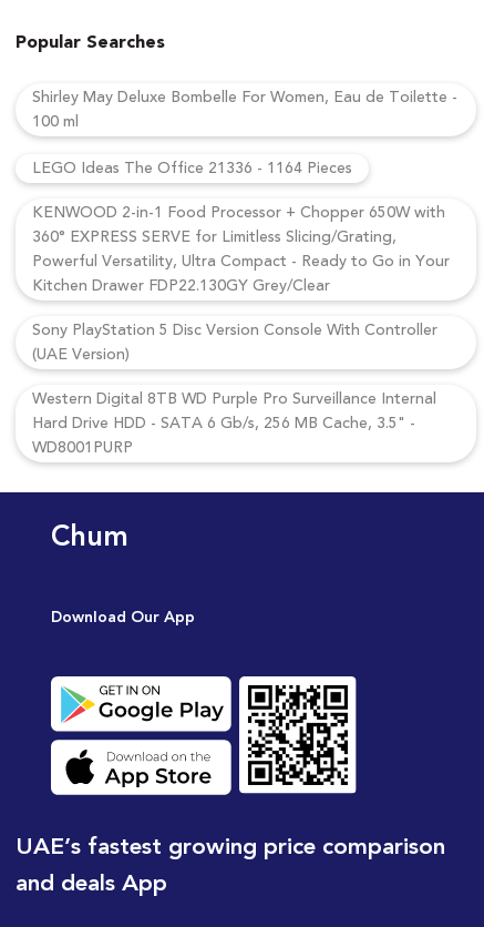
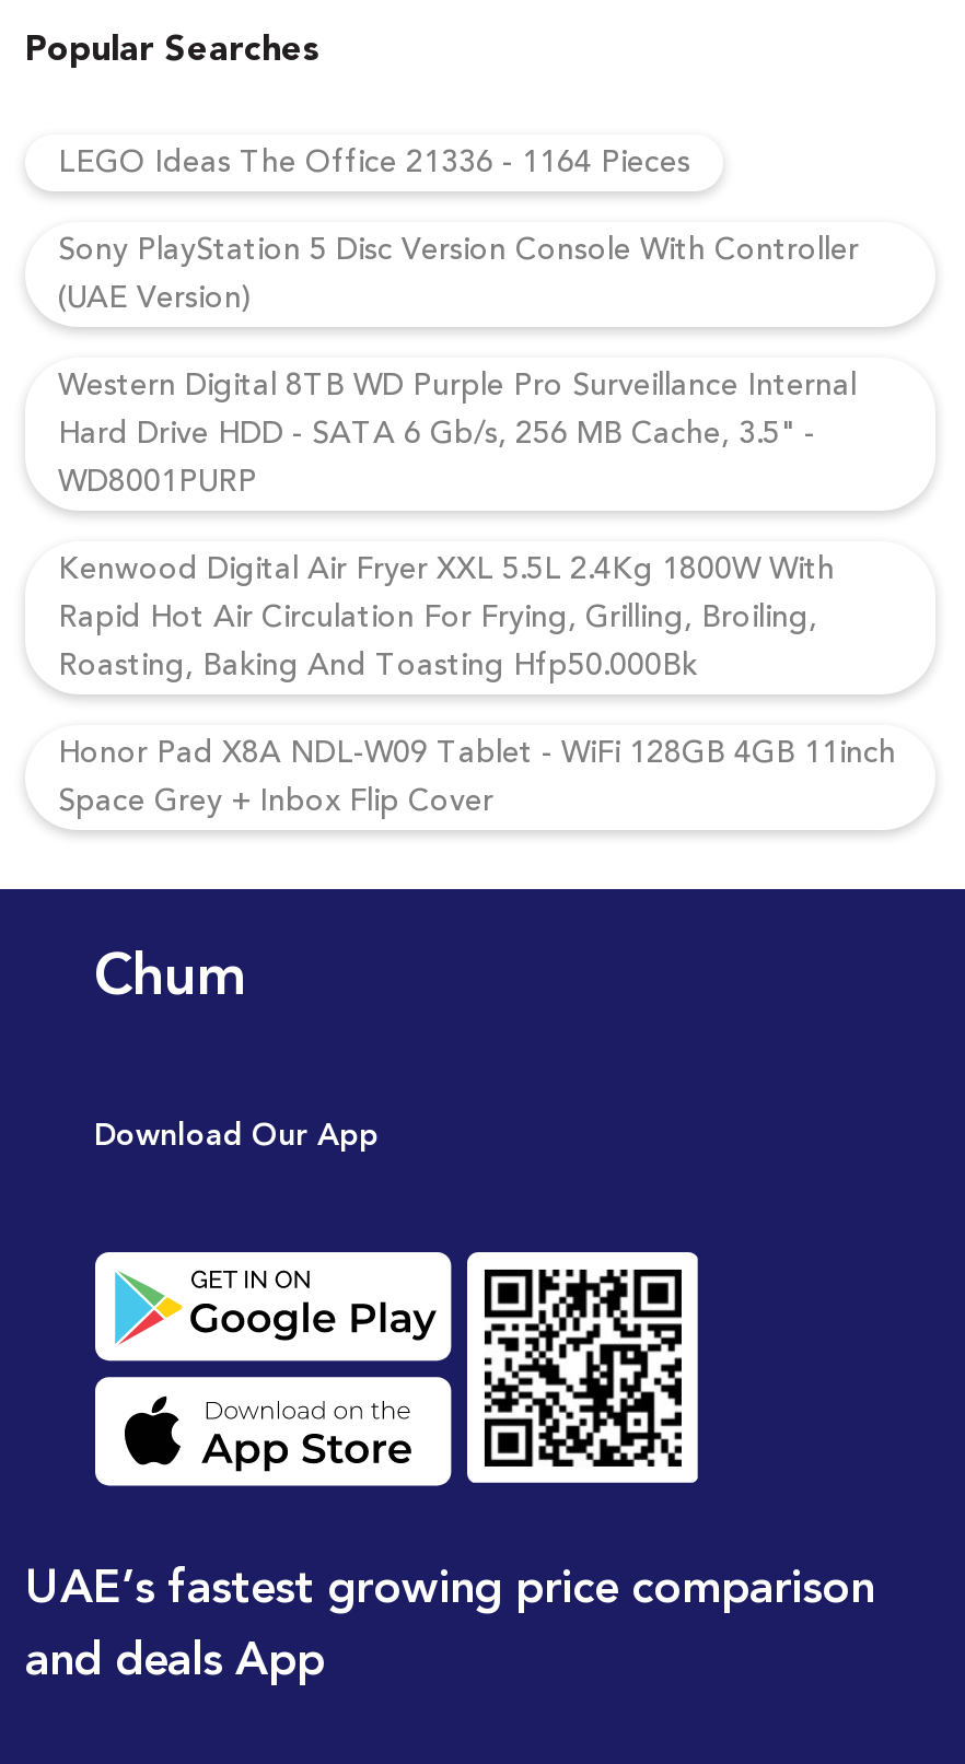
[32,85,457,134] Shirley May Deluxe Bombelle For Women, Eau de Toilette - | 100 ml -> none
moved [32,156,352,181] -> [58,139,690,187]: LEGO Ideas The Office 21336 - 1164 Pieces
[32,201,450,298] KENWOOD 2-in-1 Food Processor + Chopper 650W with | 360° EXPRESS SERVE for Limitless Slicing/Grating, | Powerful Versatility, Ultra Compact - Ready to Go in Your | Kitchen Drawer FDP22.130GY Grey/Clear -> none
moved [32,318,437,460] -> [58,227,859,507]: Sony PlayStation 5 Disc Version Console With Controller | (UAE Version) | Western Digital 8TB WD Purple Pro Surveillance Internal | Hard Drive HDD - SATA 6 Gb/s, 256 MB Cache, 3.5" - | WD8001PURP
none -> [58,546,896,826] Kenwood Digital Air Fryer XXL 5.5L 2.4Kg 1800W With | Rapid Hot Air Circulation For Frying, Grilling, Broiling, | Roasting, Baking And Toasting Hfp50.000Bk | Honor Pad X8A NDL-W09 Tablet - WiFi 128GB 4GB 11inch | Space Grey + Inbox Flip Cover

